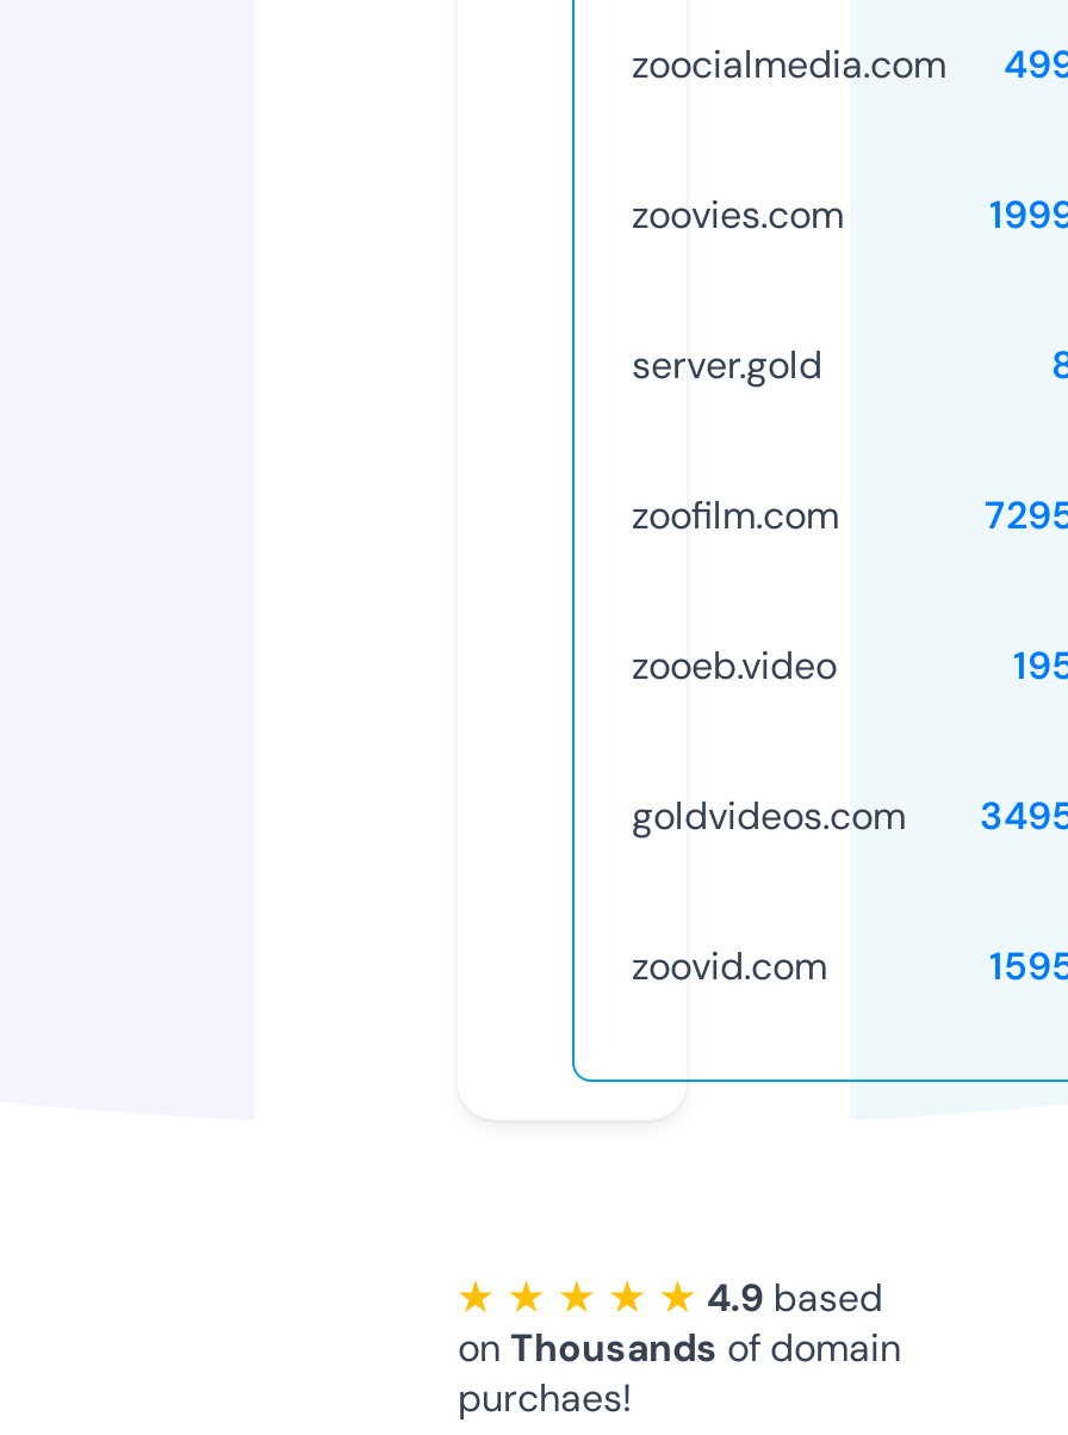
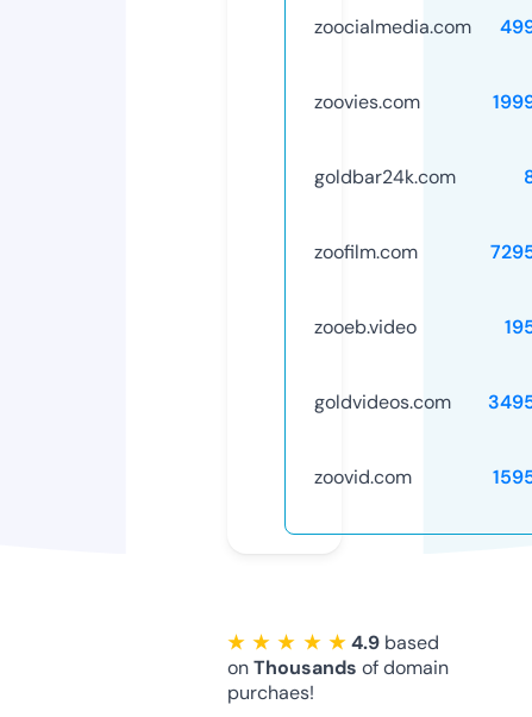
[632,339,822,390] server.gold -> [314,164,456,189] goldbar24k.com

